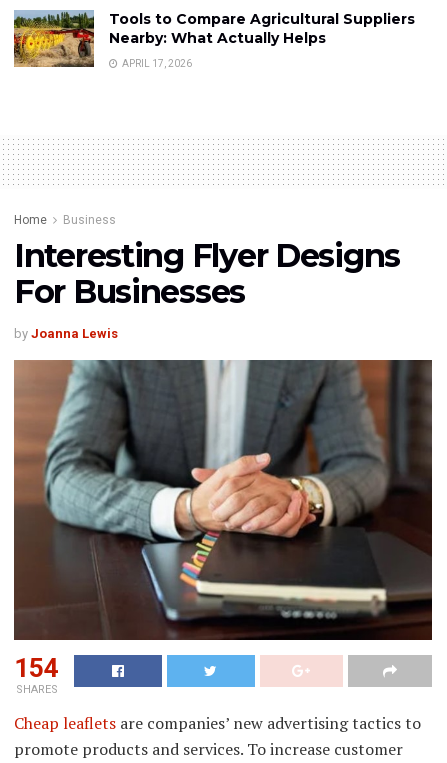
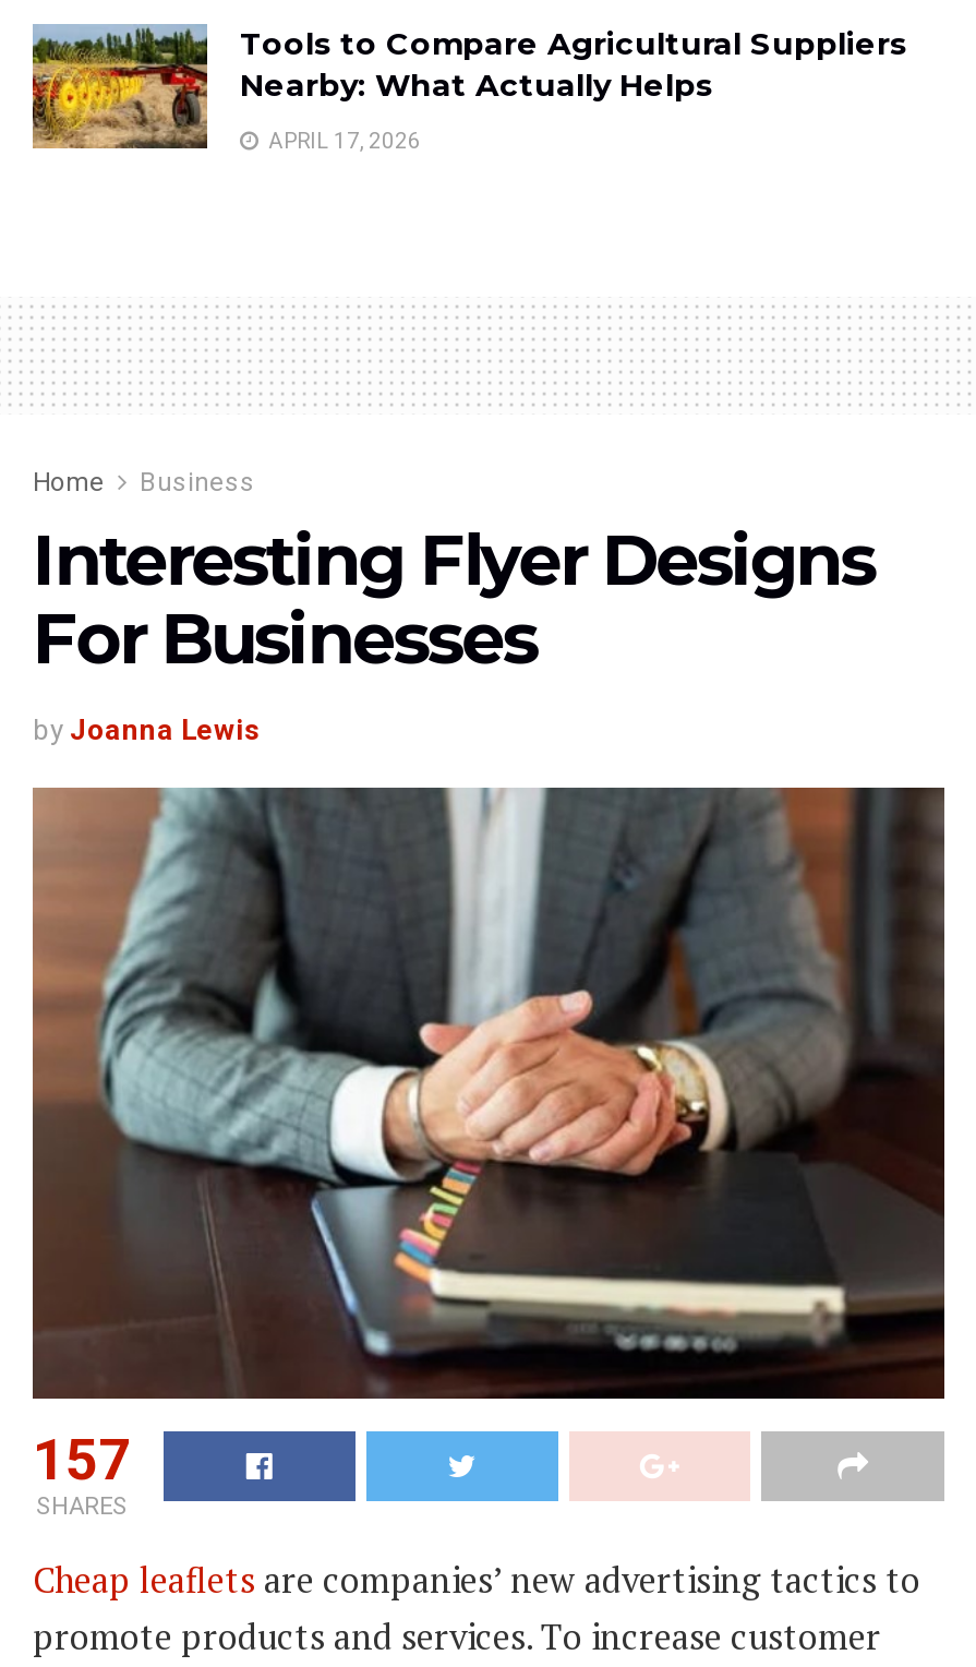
[14,653,59,683] 154 -> [33,1428,131,1493] 157

